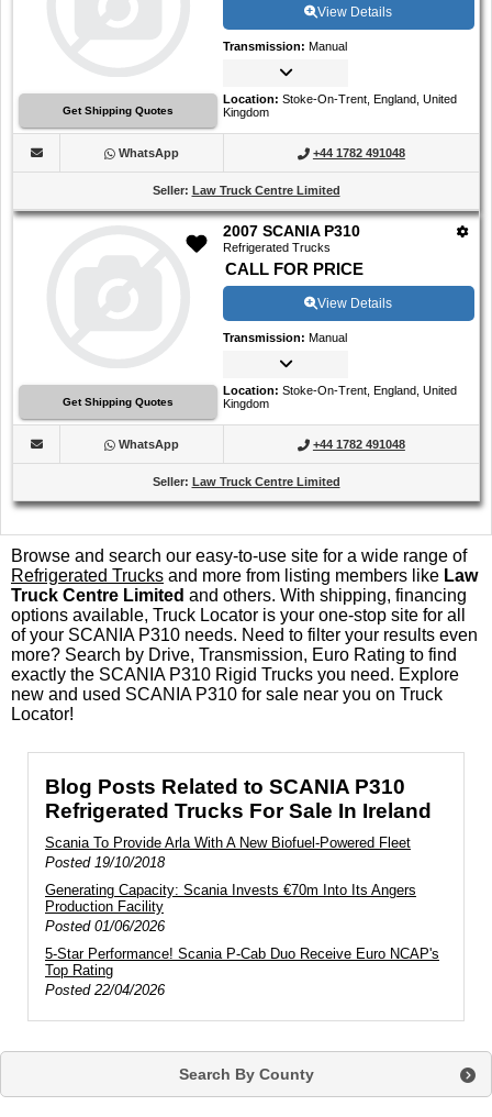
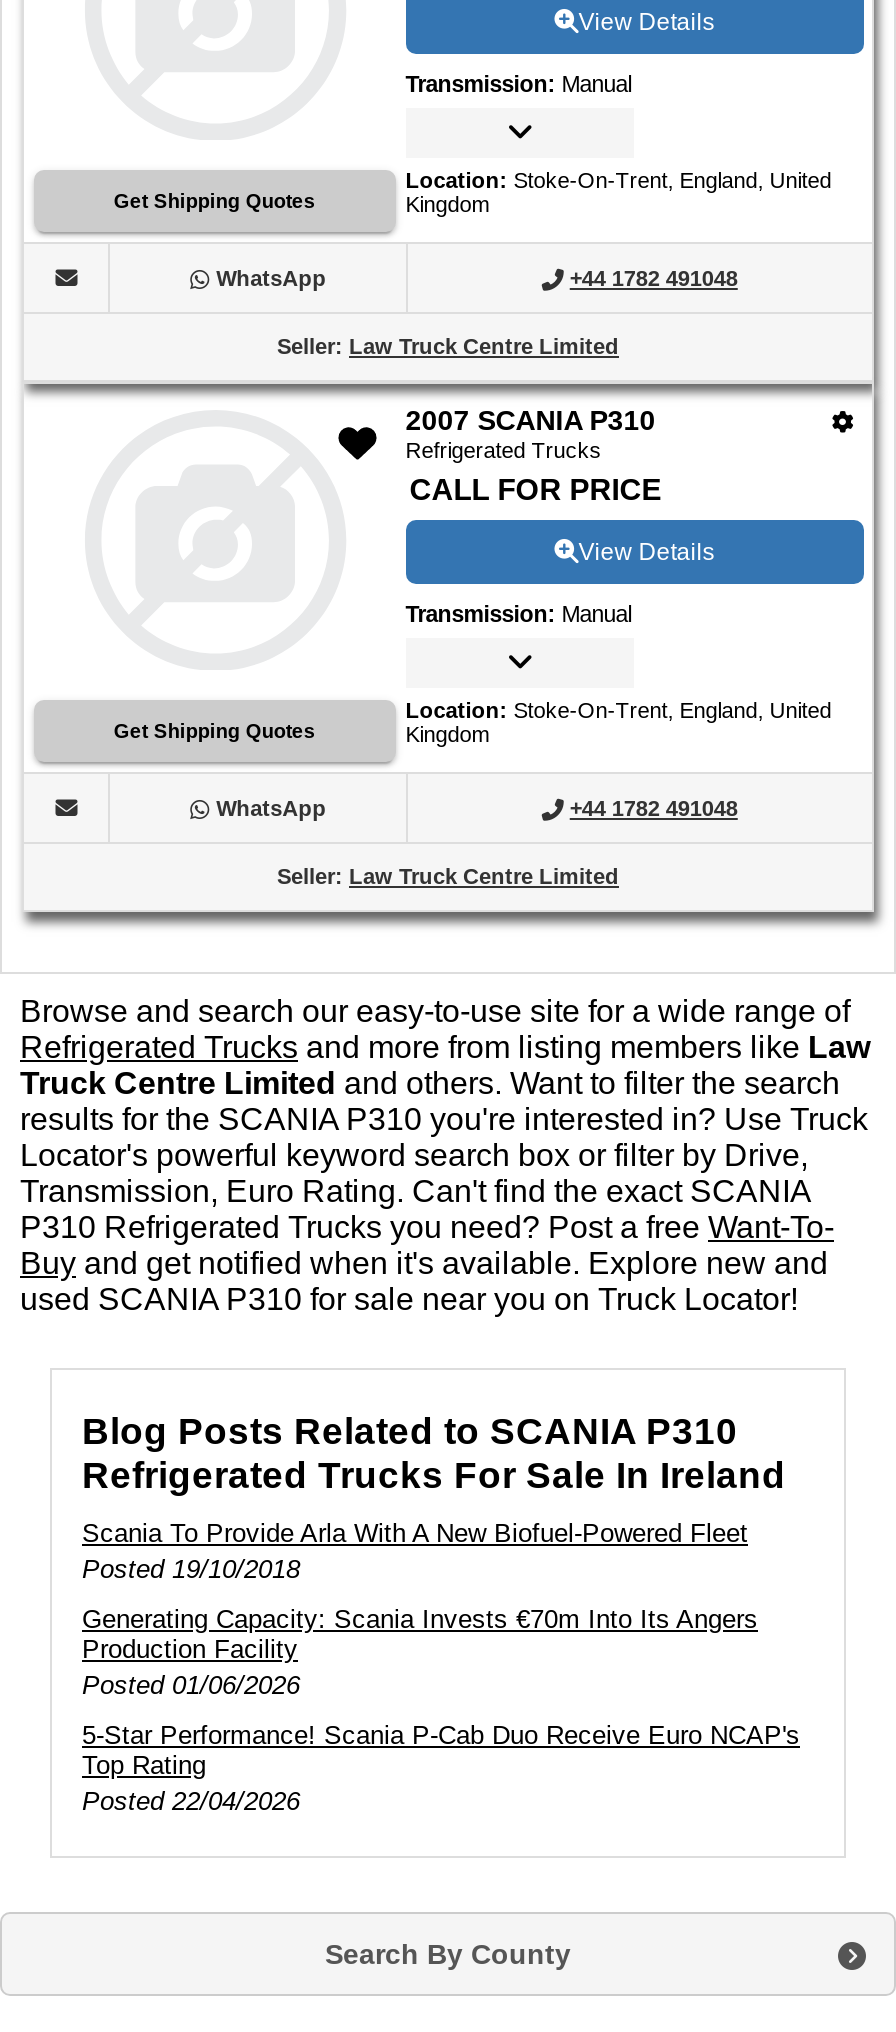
[11,586,478,723] Truck Centre Limited and others. With shipping, financing | options available, Truck Locator is your one-stop site for all | of your SCANIA P310 needs. Need to filter your results even | more? Search by Drive, Transmission, Euro Rating to find | exactly the SCANIA P310 Rigid Trucks you need. Explore | new and used SCANIA P310 for sale near you on Truck | Locator! -> [20,1066,868,1316] Truck Centre Limited and others. Want to filter the search | results for the SCANIA P310 you're interested in? Use Truck | Locator's powerful keyword search box or filter by Drive, | Transmission, Euro Rating. Can't find the exact SCANIA | P310 Refrigerated Trucks you need? Post a free Want-To- | Buy and get notified when it's available. Explore new and | used SCANIA P310 for sale near you on Truck Locator!

